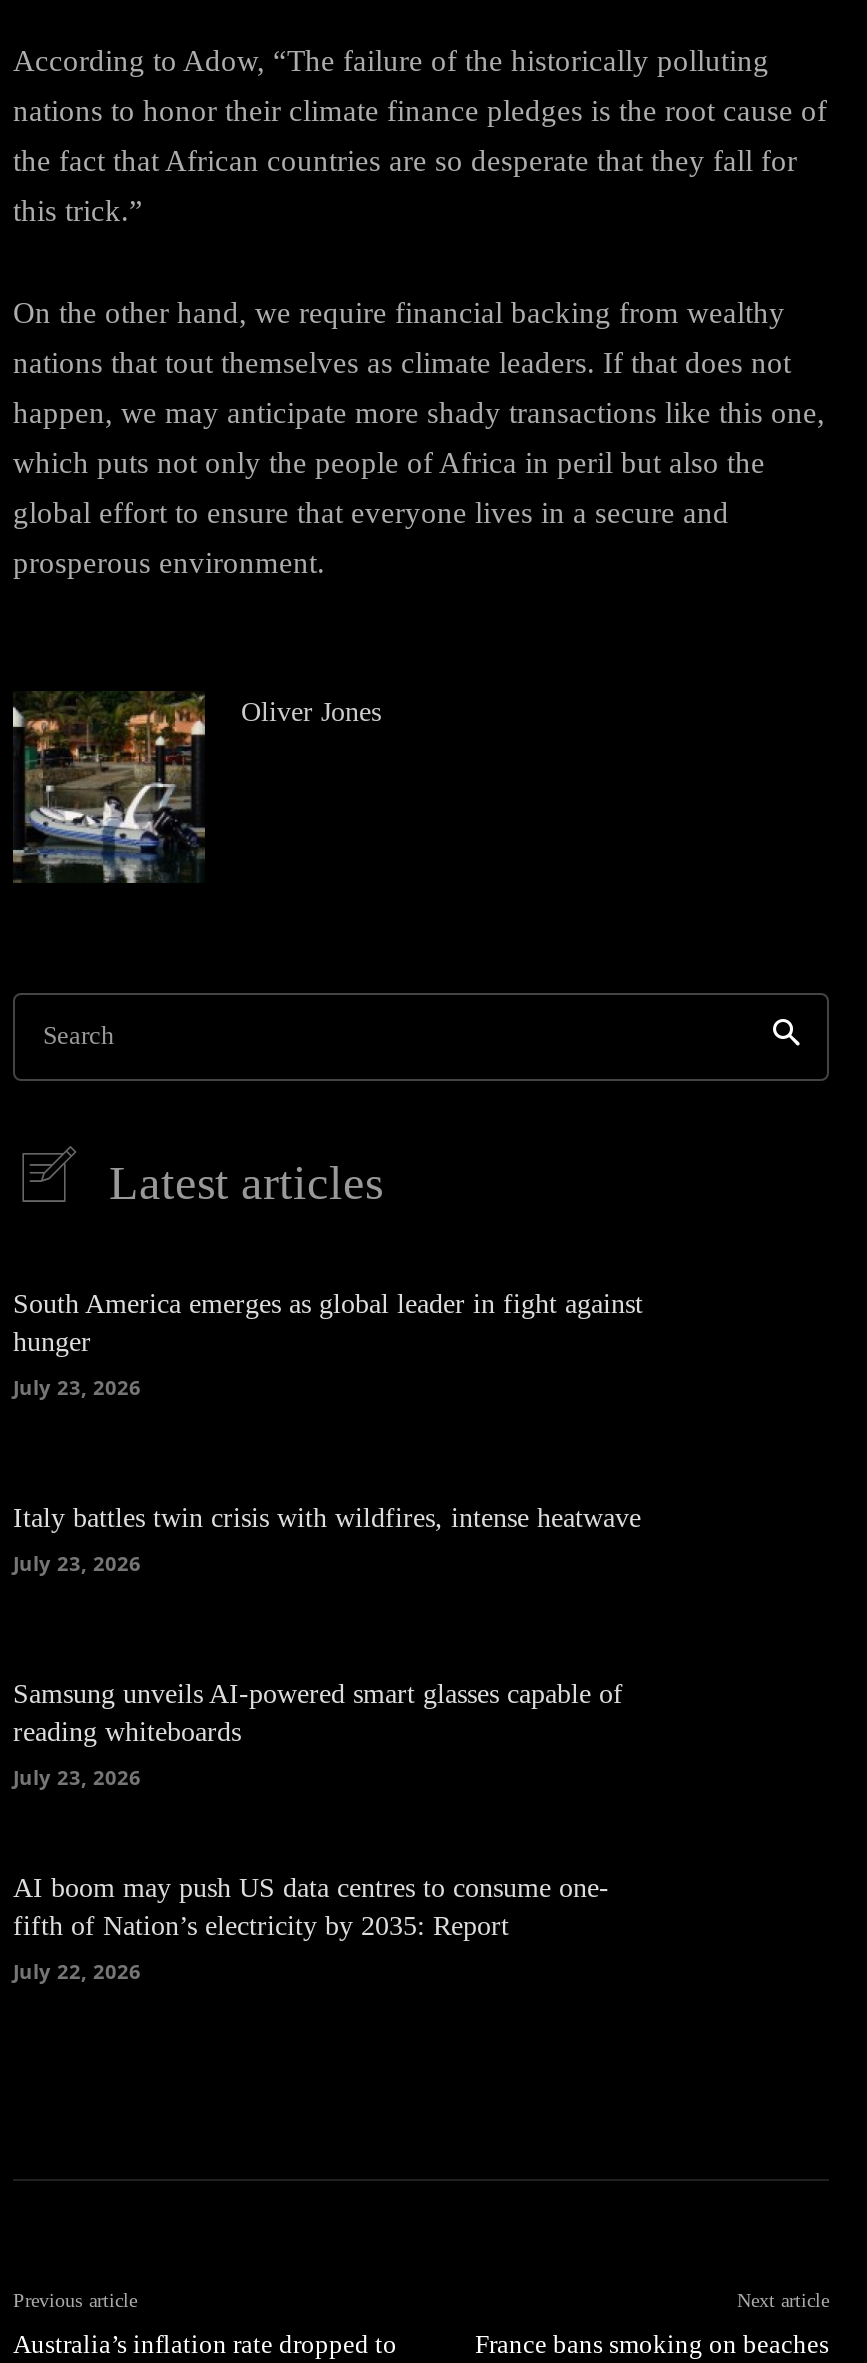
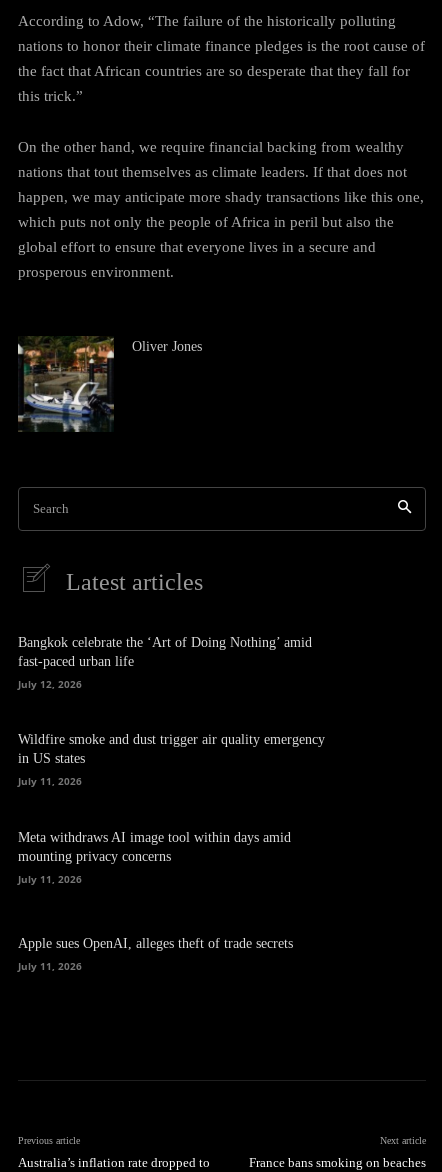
[13,1290,643,1358] South America emerges as global leader in fight against | hunger -> [18,635,312,669] Bangkok celebrate the ‘Art of Doing Nothing’ amid | fast-paced urban life
[13,1374,141,1402] July 23, 2026 -> [18,677,82,691] July 12, 2026
[13,1503,641,1533] Italy battles twin crisis with wildfires, intense heatwave -> [18,732,325,766] Wildfire smoke and dust trigger air quality emergency | in US states
[13,1549,141,1577] July 23, 2026 -> [18,774,82,788] July 11, 2026
[13,1678,623,1746] Samsung unveils AI-powered smart glasses capable of | reading whiteboards -> [18,829,291,863] Meta withdraws AI image tool within days amid | mounting privacy concerns
[13,1762,141,1790] July 23, 2026 -> [18,871,82,885] July 11, 2026
[13,1872,609,1940] AI boom may push US data centres to consume one- | fifth of Nation’s electricity by 2035: Report -> [18,936,293,951] Apple sues OpenAI, alleges theft of trade secrets
[13,1956,141,1984] July 22, 2026 -> [18,959,82,973] July 11, 2026

